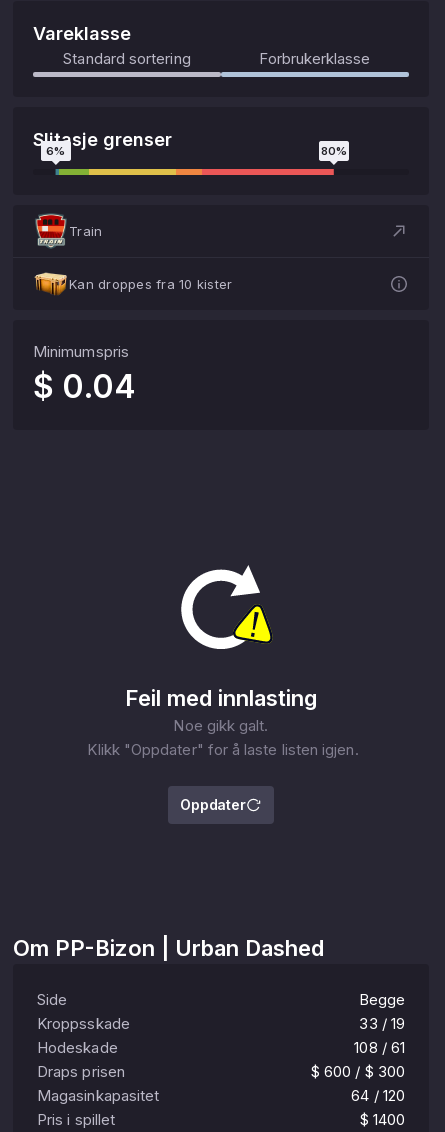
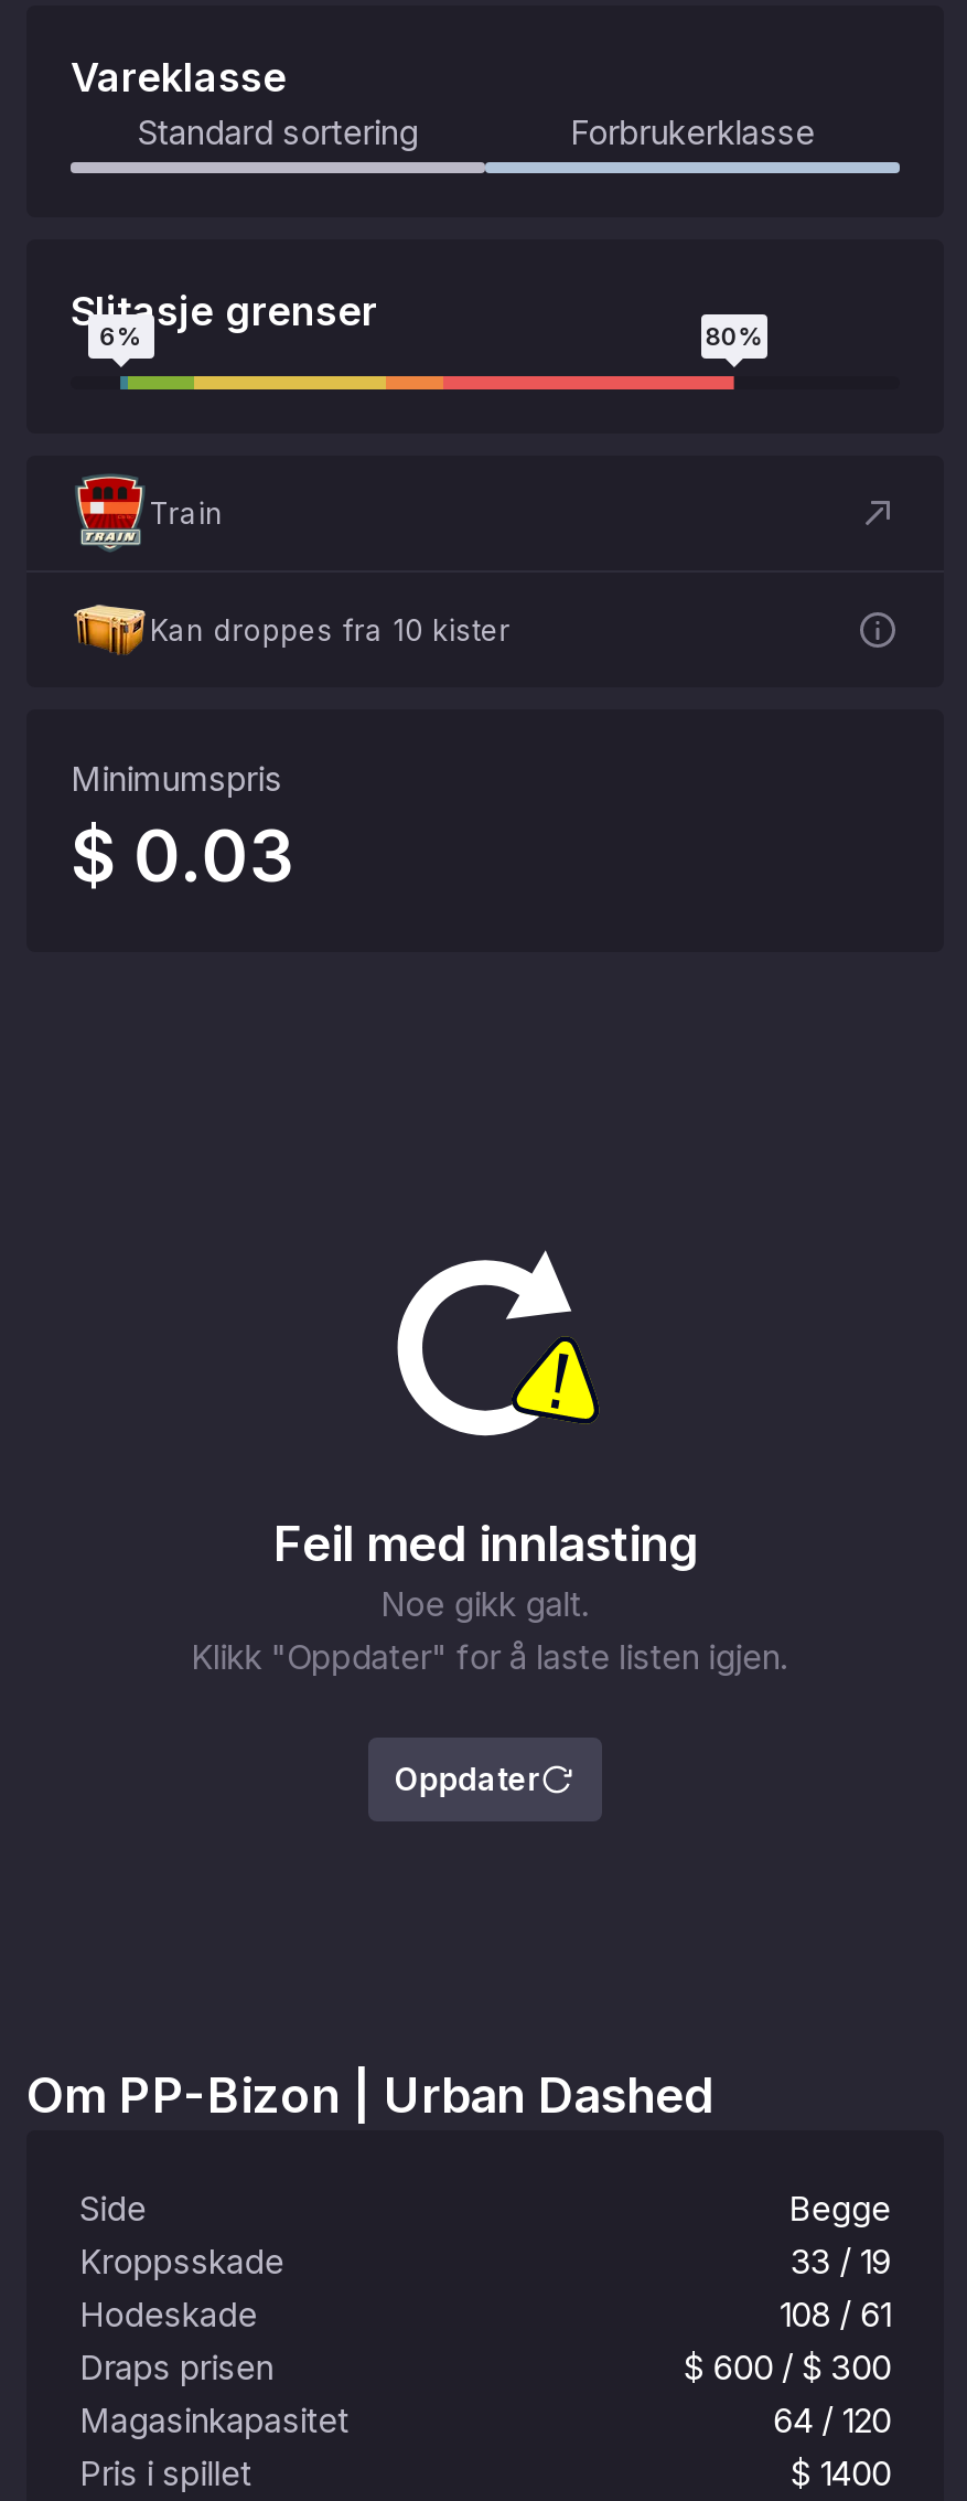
[33,367,136,406] $ 0.04 -> [71,813,296,899] $ 0.03

